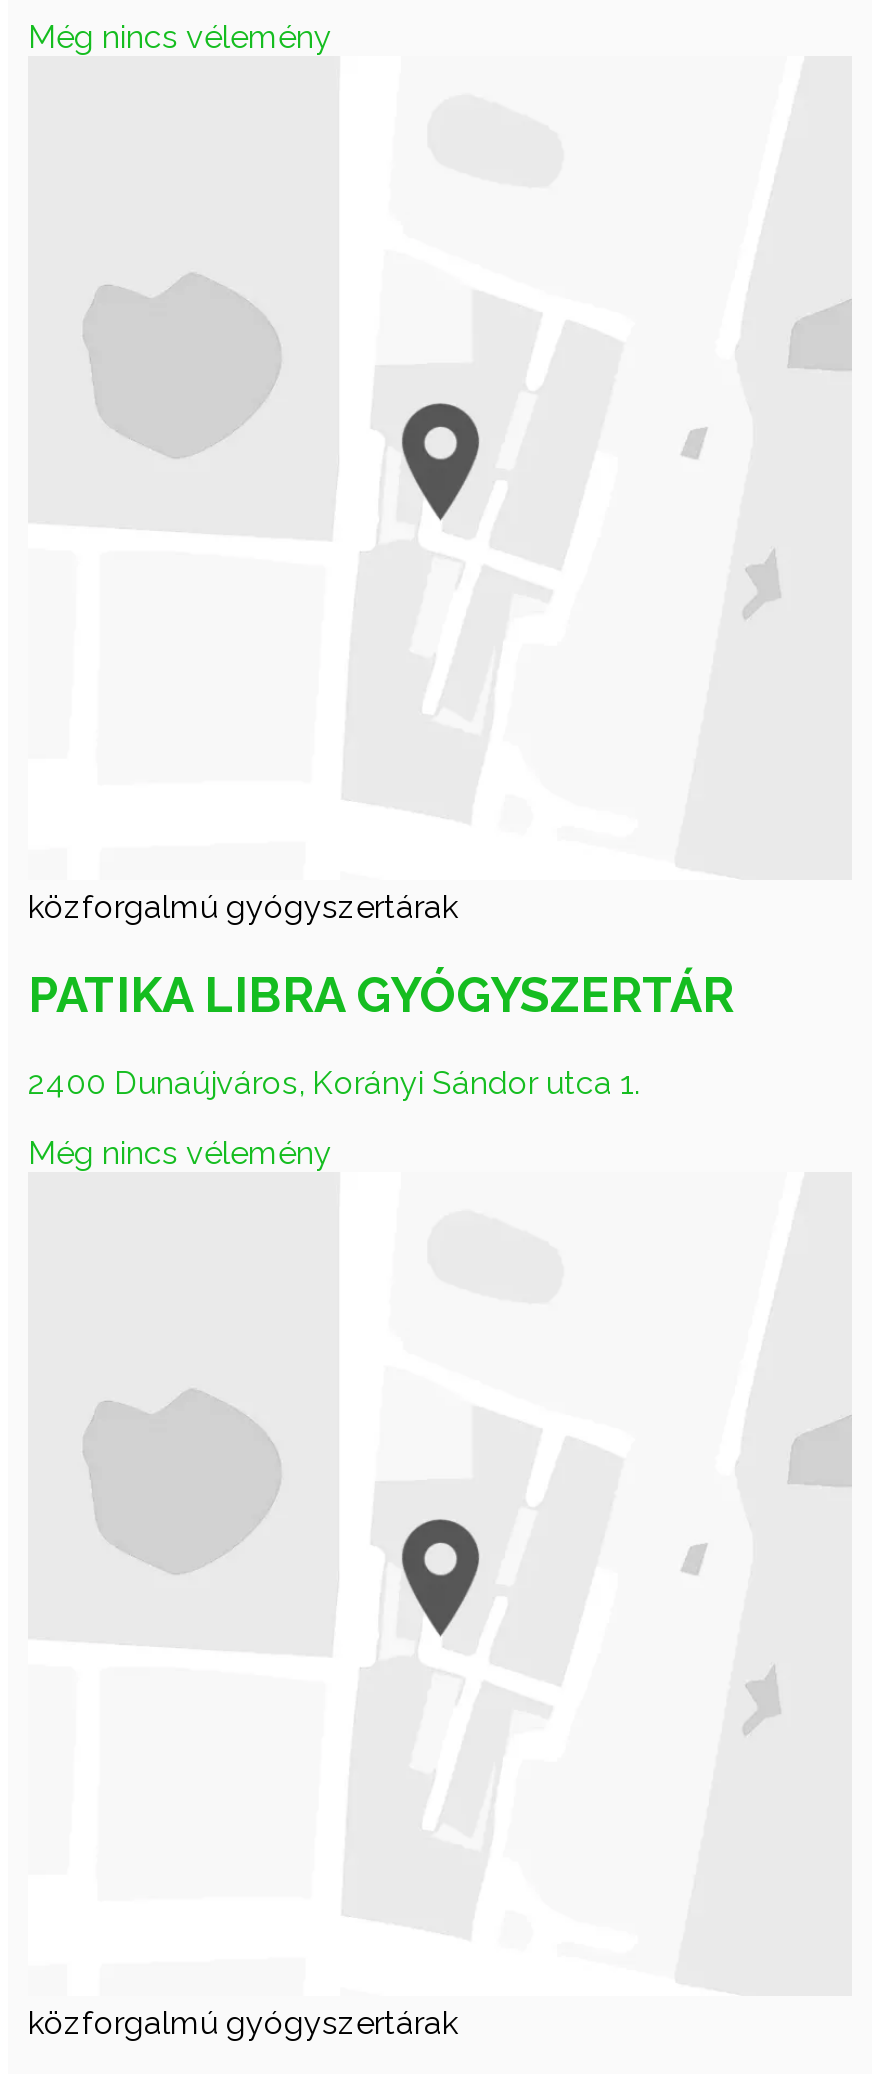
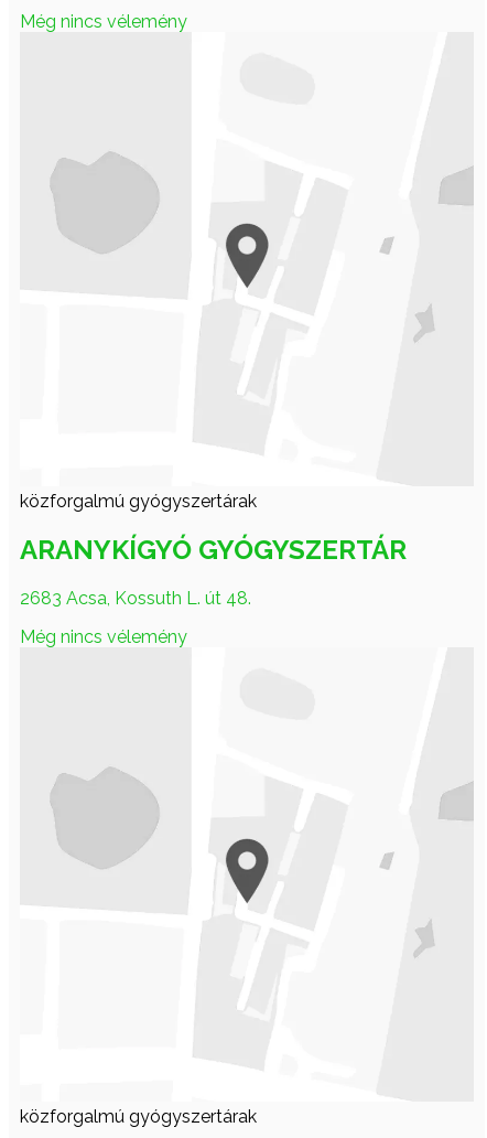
[28,966,734,1024] PATIKA LIBRA GYÓGYSZERTÁR -> [20,534,407,566] ARANYKÍGYÓ GYÓGYSZERTÁR
[28,1064,640,1102] 2400 Dunaújváros, Korányi Sándor utca 1. -> [20,588,251,609] 2683 Acsa, Kossuth L. út 48.

